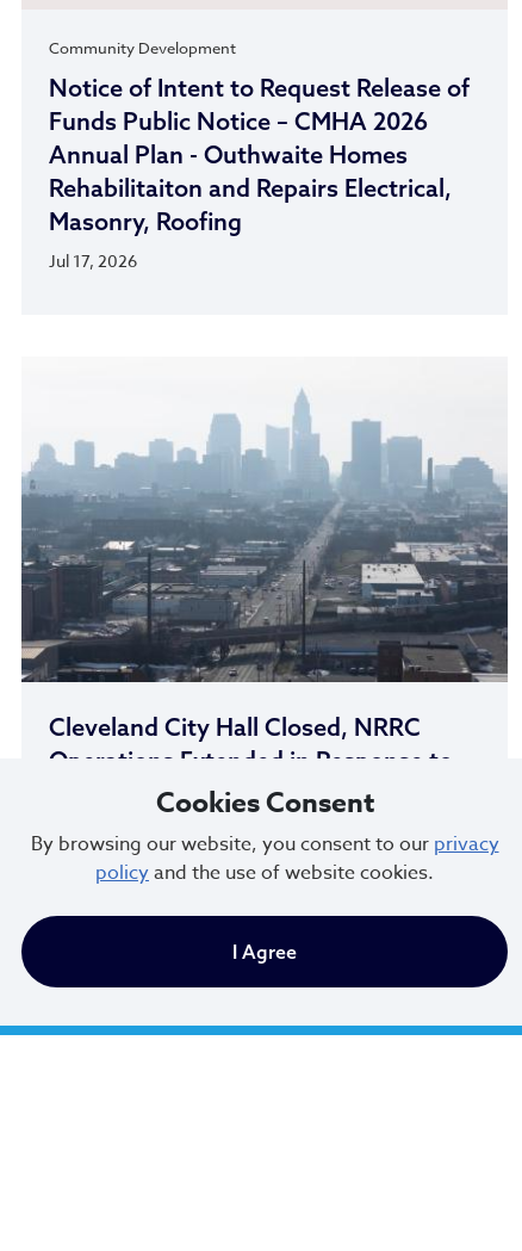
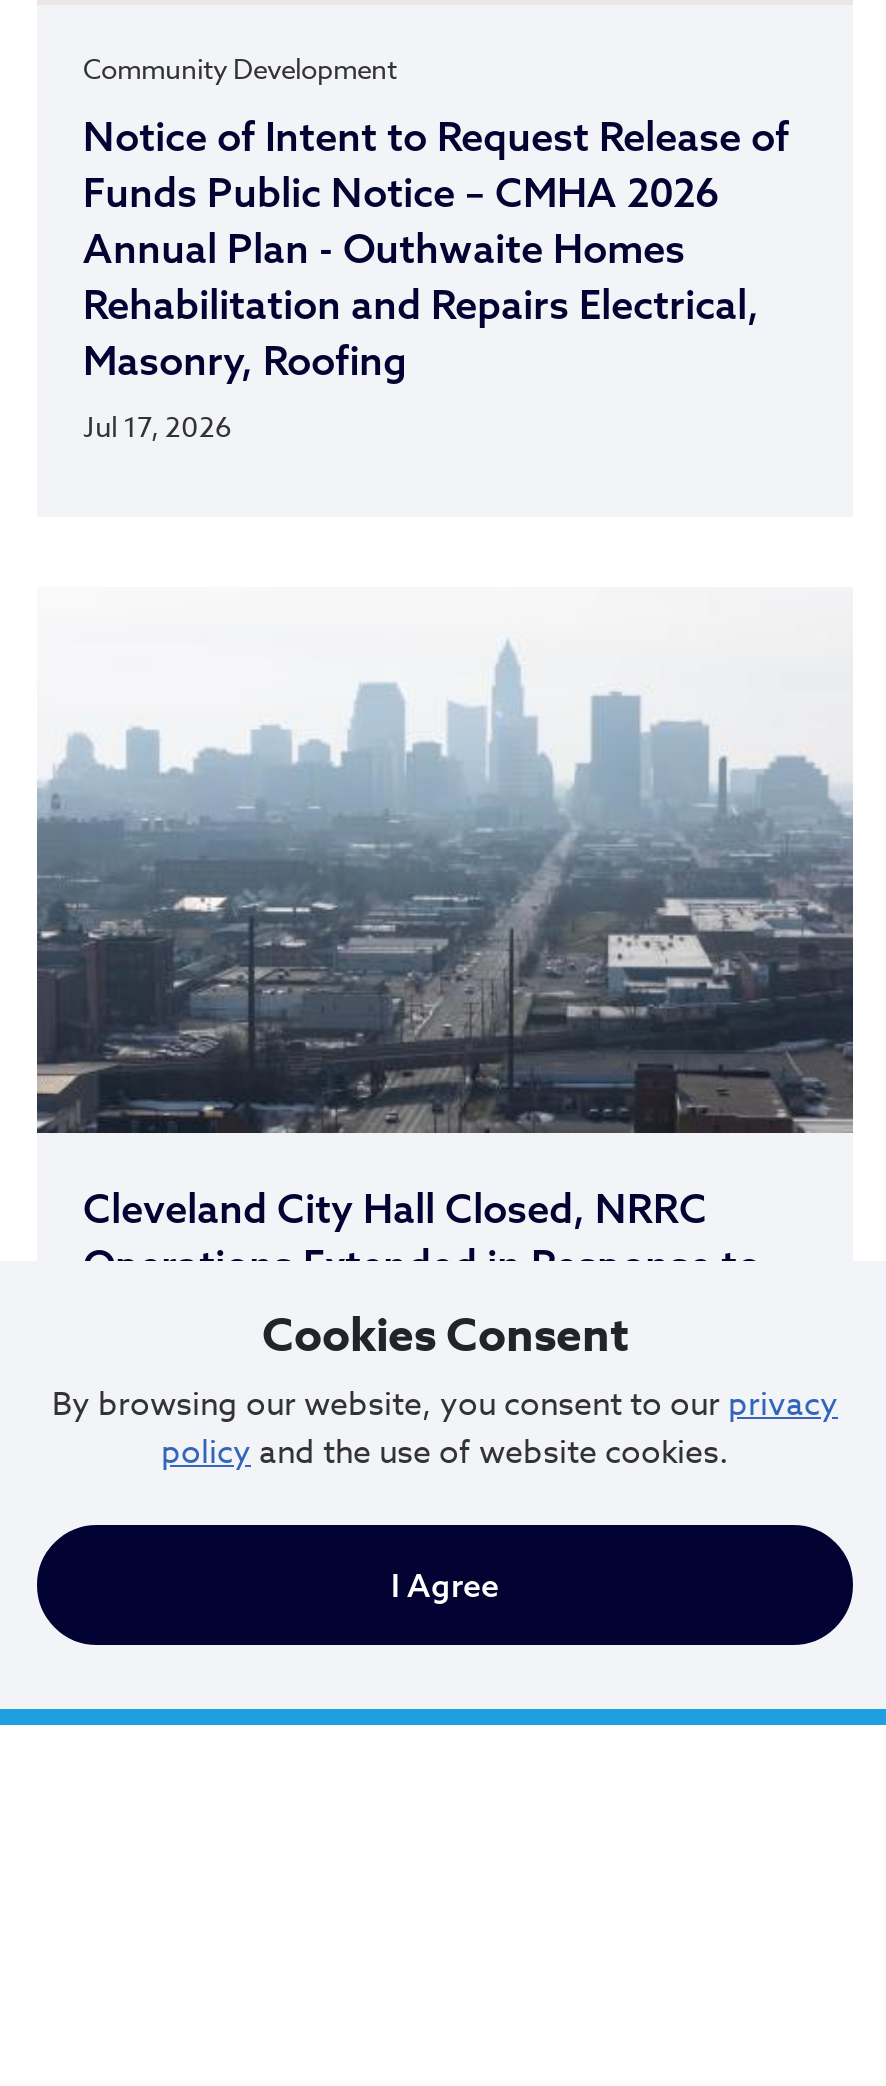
[49,173,452,203] Rehabilitaiton and Repairs Electrical, -> [83,279,759,329] Rehabilitation and Repairs Electrical,

